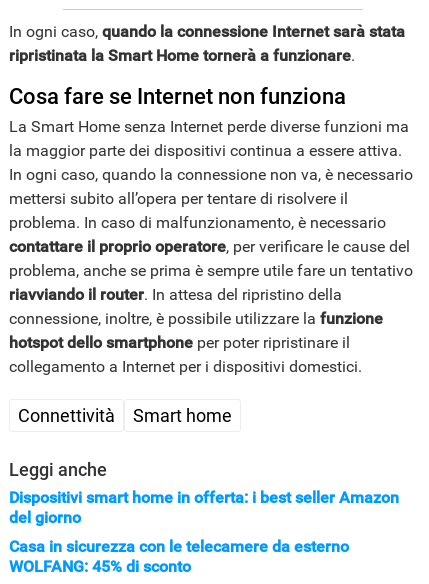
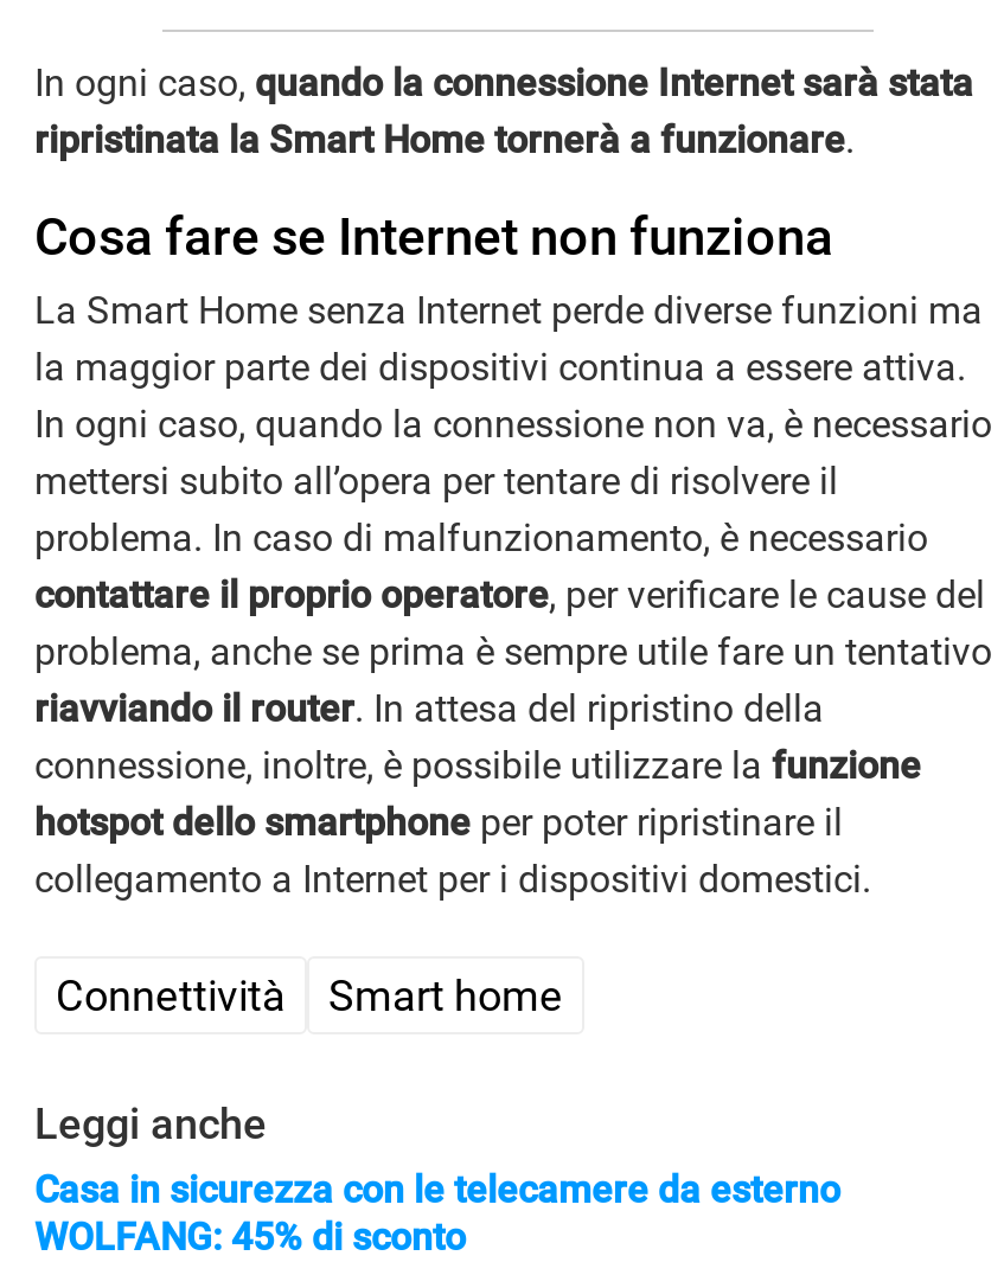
[9,488,399,527] Dispositivi smart home in offerta: i best seller Amazon | del giorno -> none

